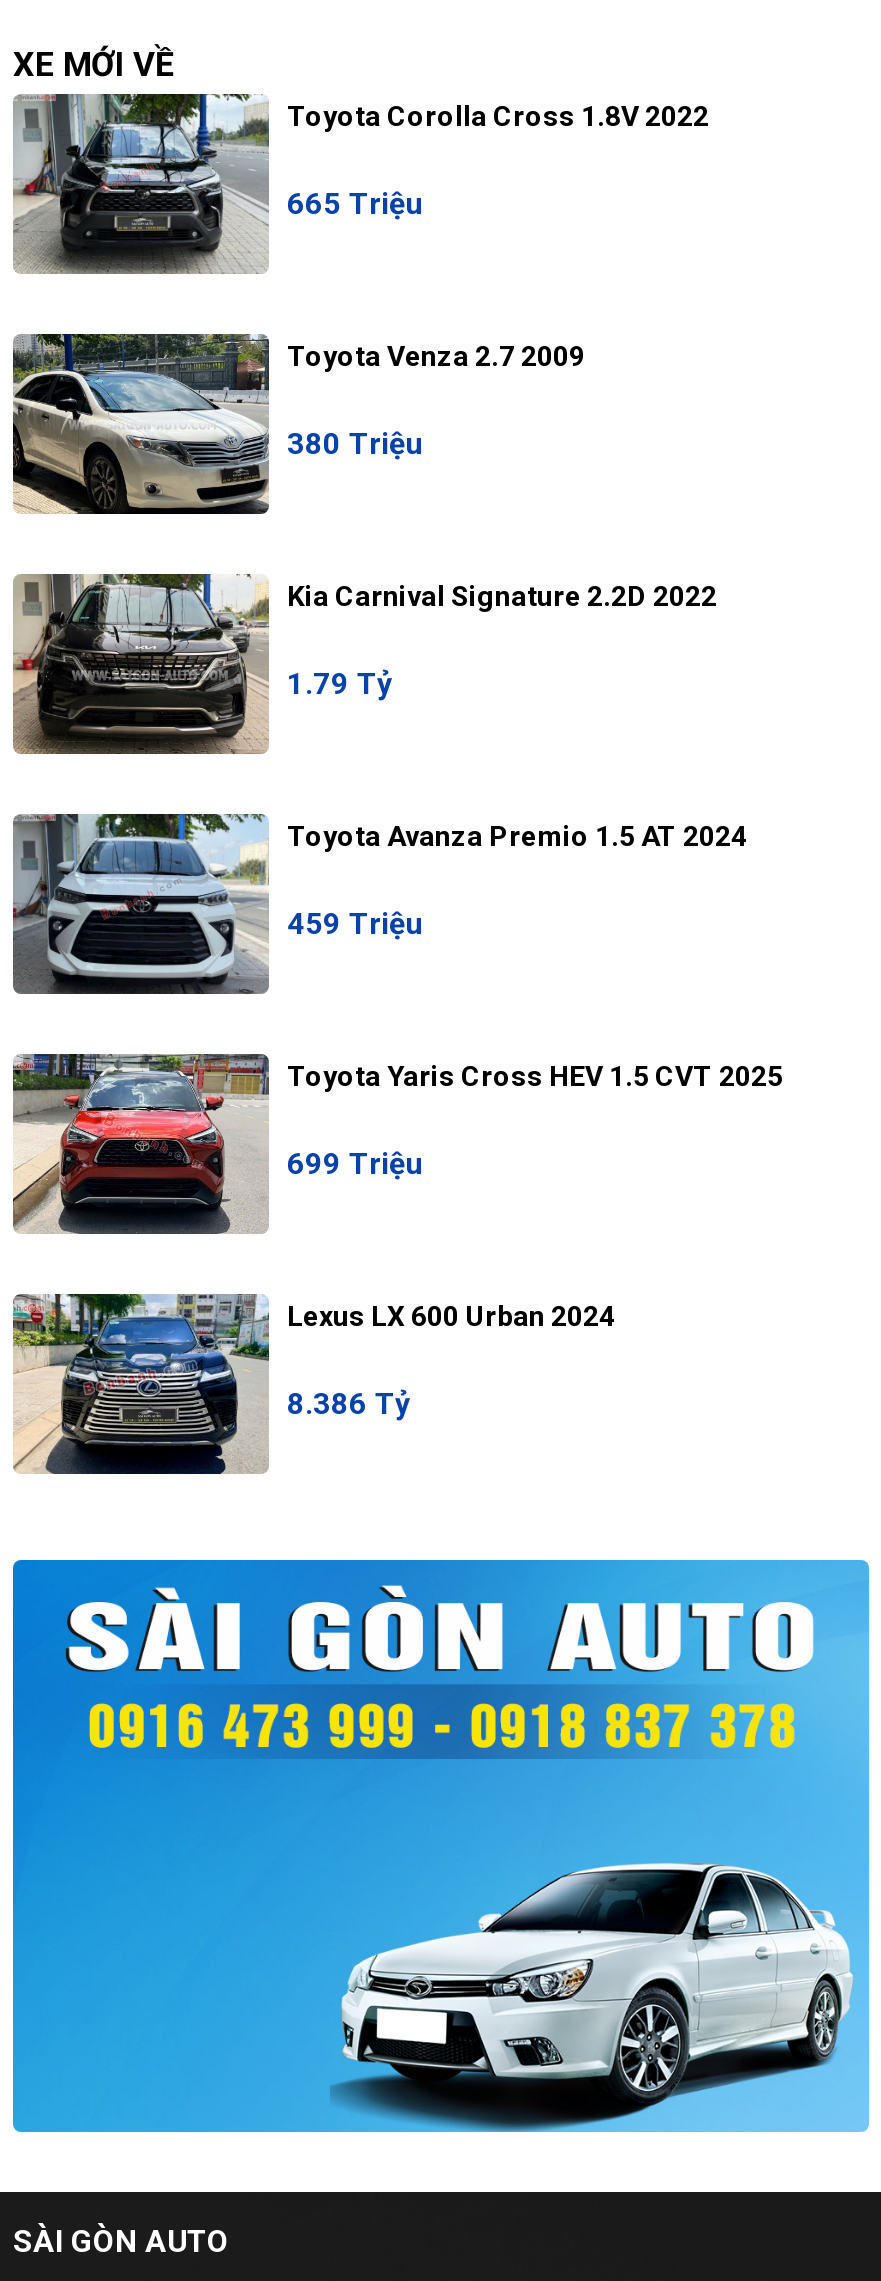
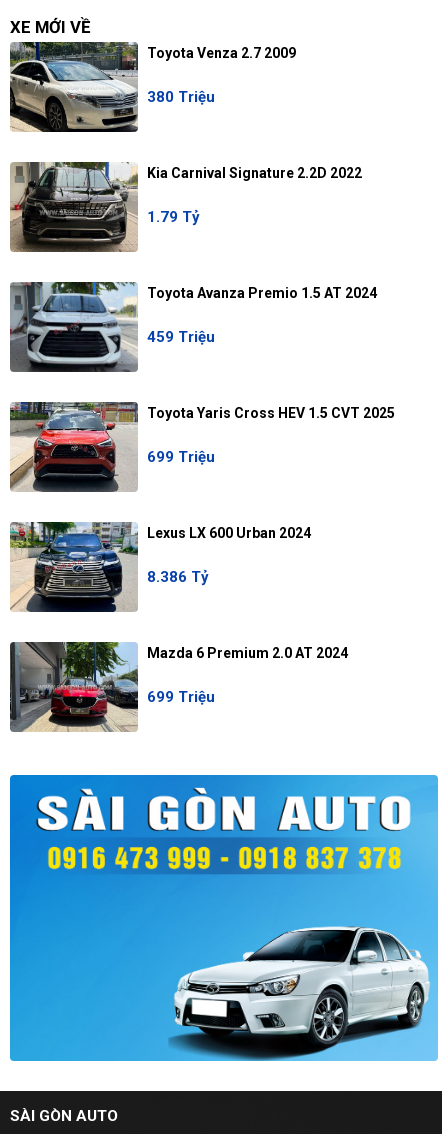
[13,94,709,274] [image] | Toyota Corolla Cross 1.8V 2022 | 665 Triệu -> none
moved [9,330,783,1423] -> [8,40,395,586]: [image] | Toyota Venza 2.7 2009 | 380 Triệu | ... | Lexus LX 600 Urban 2024 | 8.386 Tỷ
none -> [9,641,348,732] [image] | Mazda 6 Premium 2.0 AT 2024 | 699 Triệu

